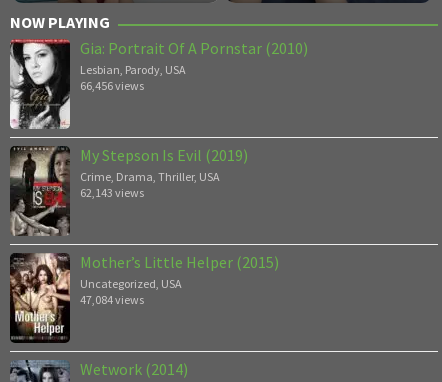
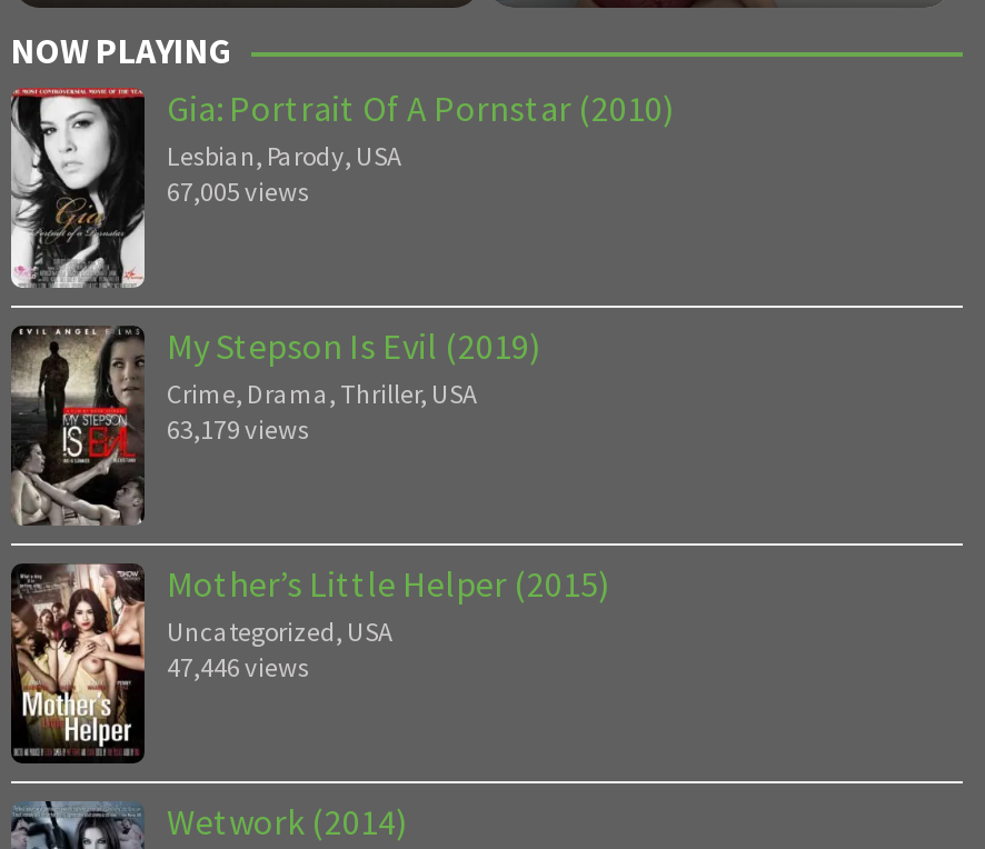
[80,78,144,93] 66,456 views -> [167,174,309,208] 67,005 views
[80,185,144,200] 62,143 views -> [167,412,309,446] 63,179 views
[80,292,144,307] 47,084 views -> [167,650,309,683] 47,446 views

